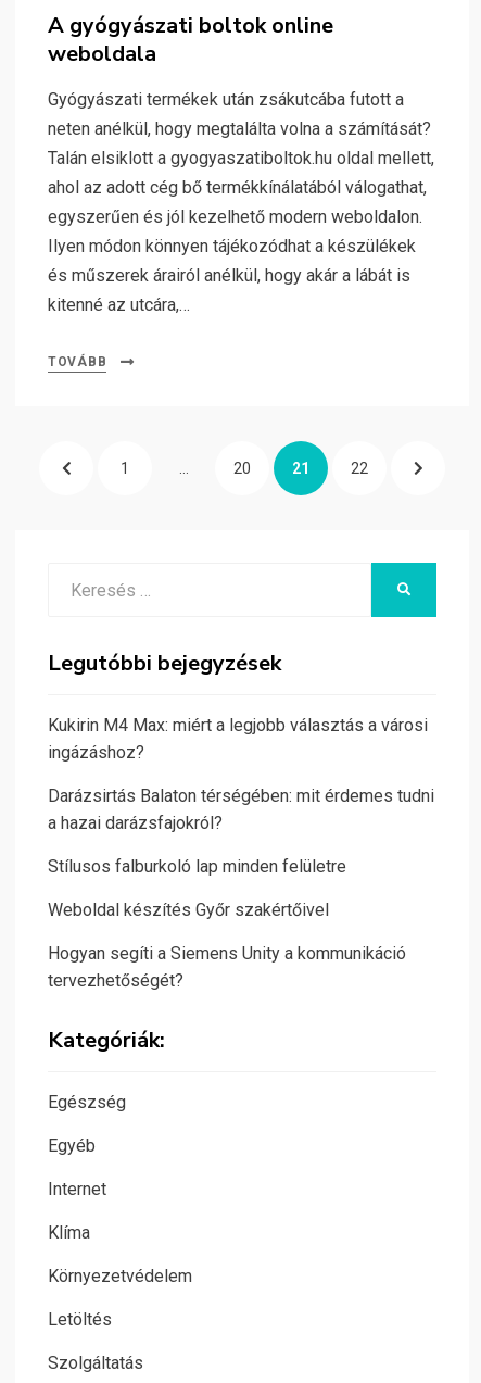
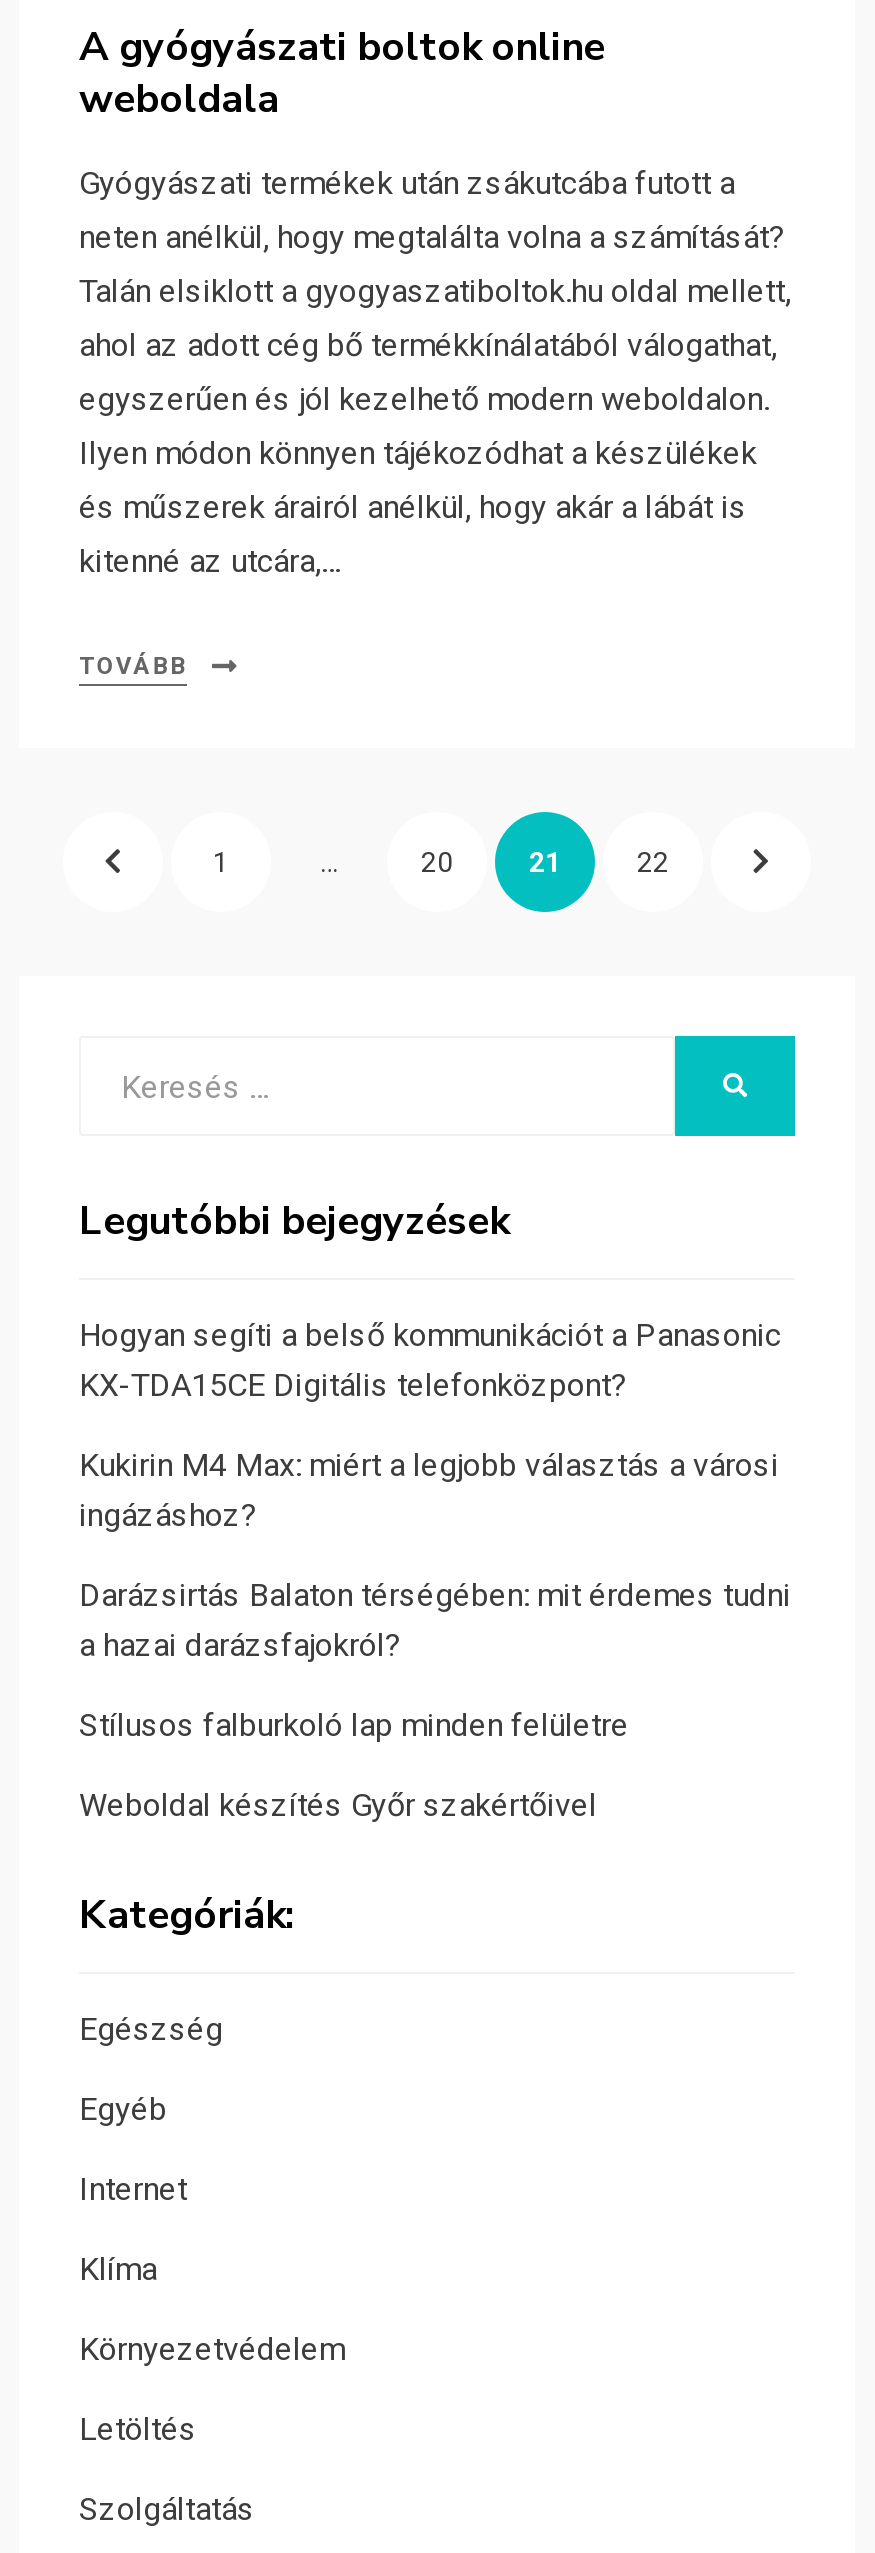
none -> [79,1317,781,1405] Hogyan segíti a belső kommunikációt a Panasonic | KX-TDA15CE Digitális telefonközpont?
moved [48,715,434,921] -> [79,1447,791,1825]: Kukirin M4 Max: miért a legjobb választás a városi | ingázáshoz? | Darázsirtás Balaton térségében: mit érdemes tudni | a hazai darázsfajokról? | Stílusos falburkoló lap minden felületre | Weboldal készítés Győr szakértőivel
[48,943,406,991] Hogyan segíti a Siemens Unity a kommunikáció | tervezhetőségét? -> none

